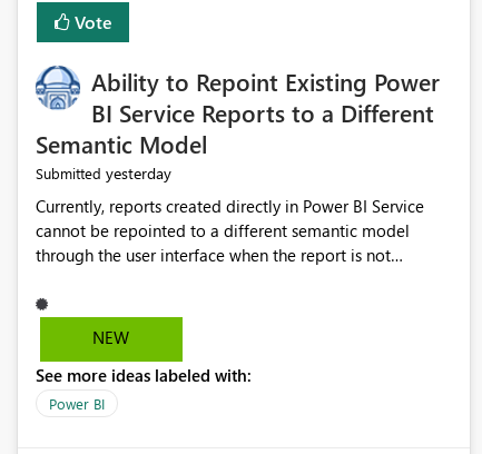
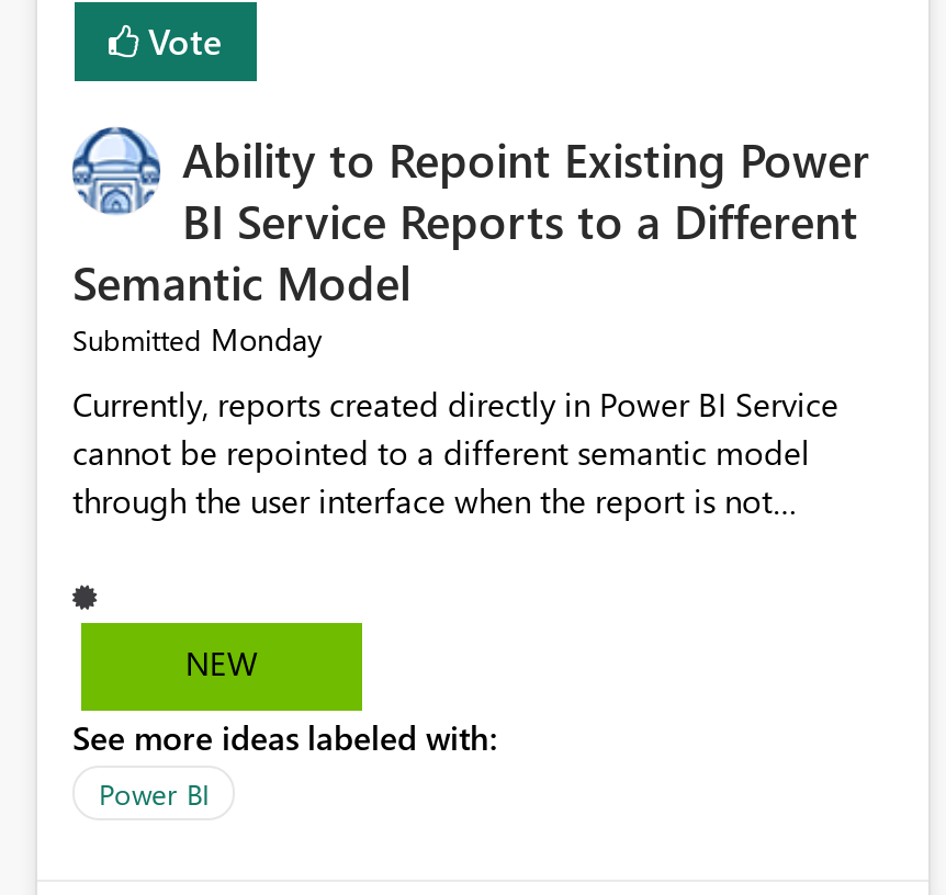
[36,163,171,184] Submitted yesterday -> [72,319,323,361] Submitted Monday

